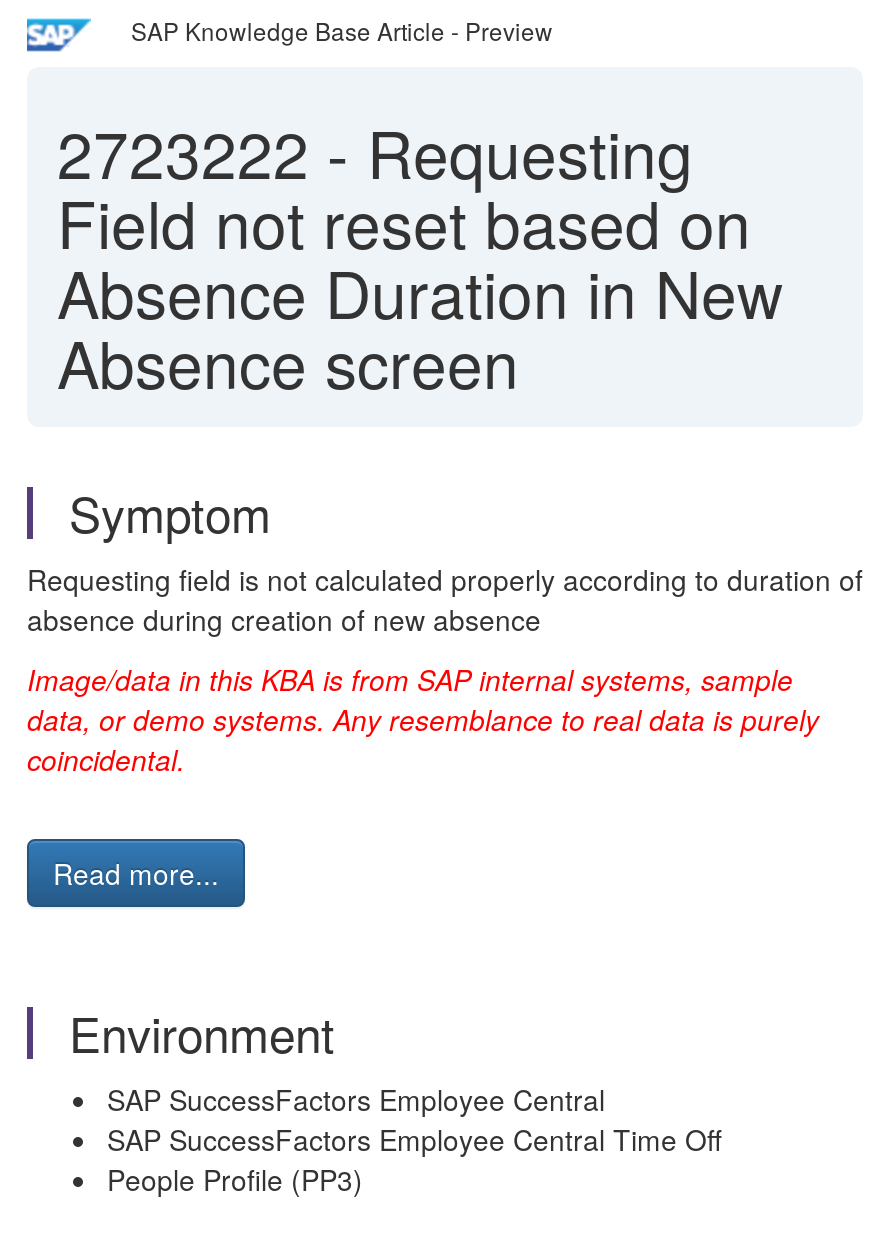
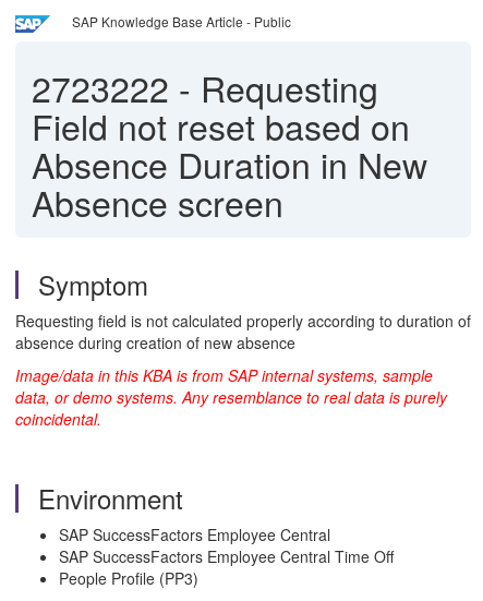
[131,13,553,47] SAP Knowledge Base Article - Preview -> [72,12,291,31] SAP Knowledge Base Article - Public
[53,853,219,893] Read more... -> none

